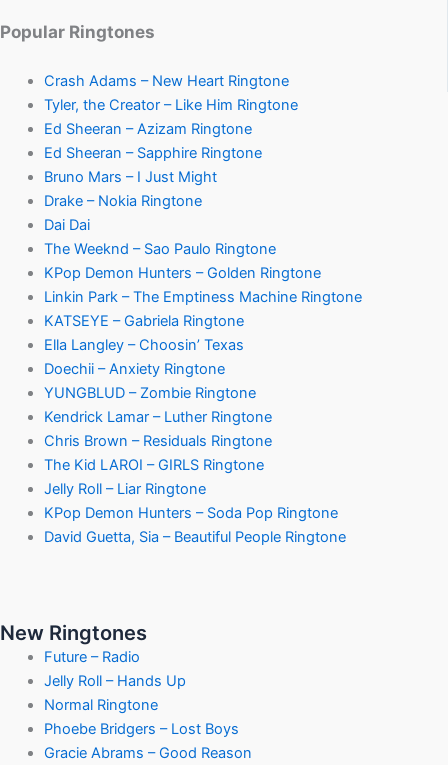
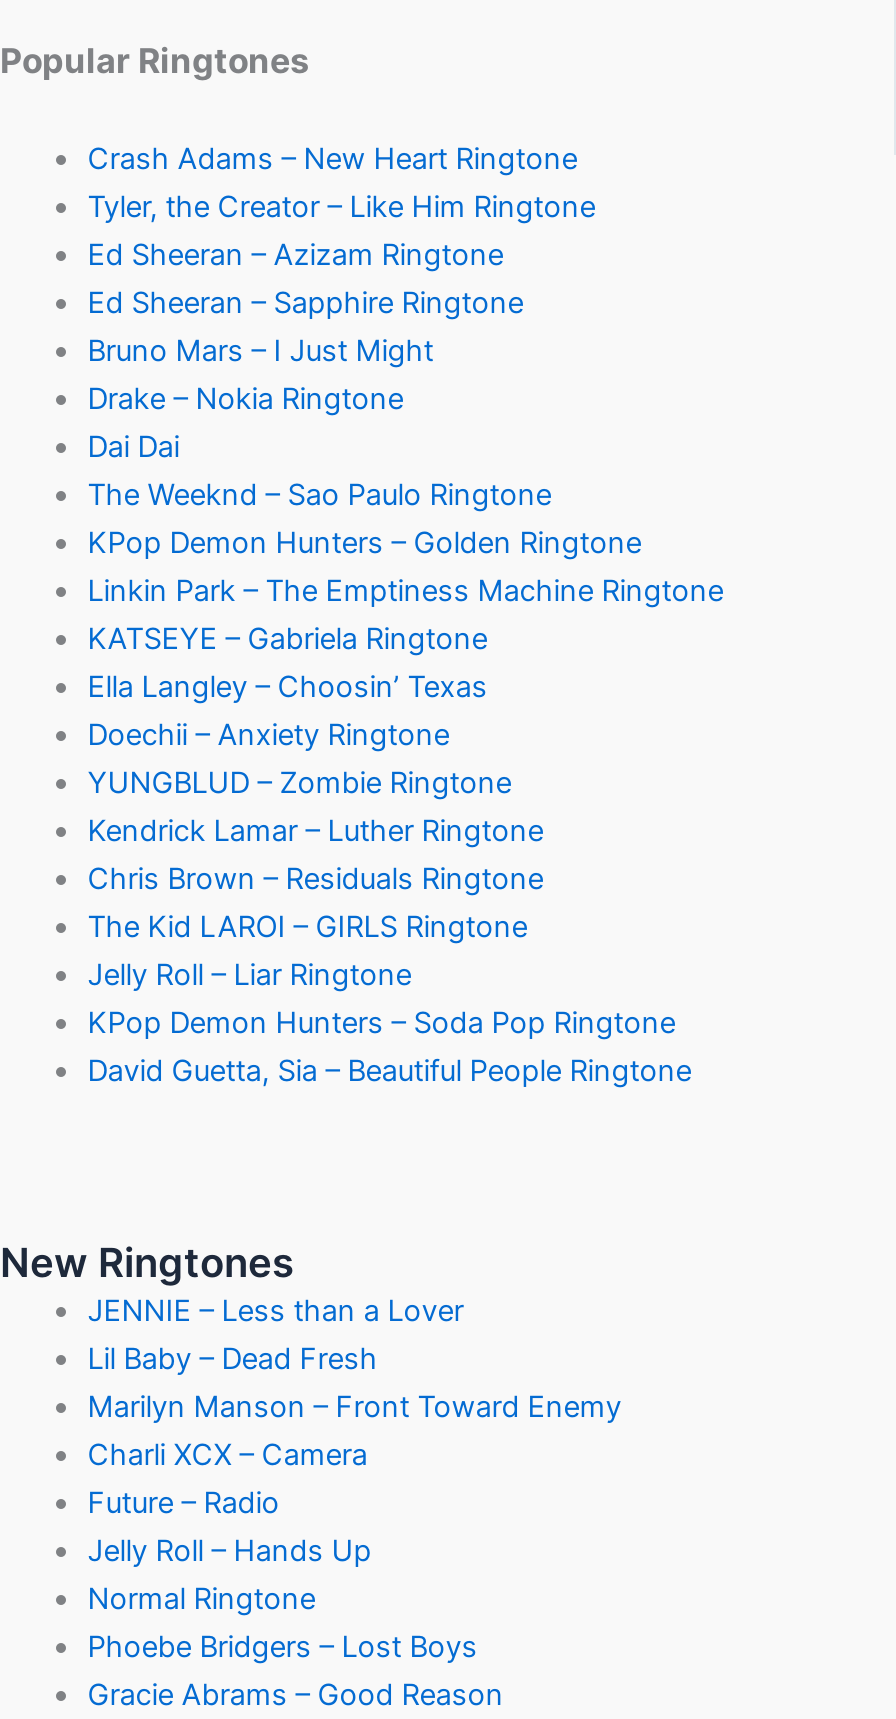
none -> [88,1292,622,1472] JENNIE – Less than a Lover | Lil Baby – Dead Fresh | Marilyn Manson – Front Toward Enemy | Charli XCX – Camera

